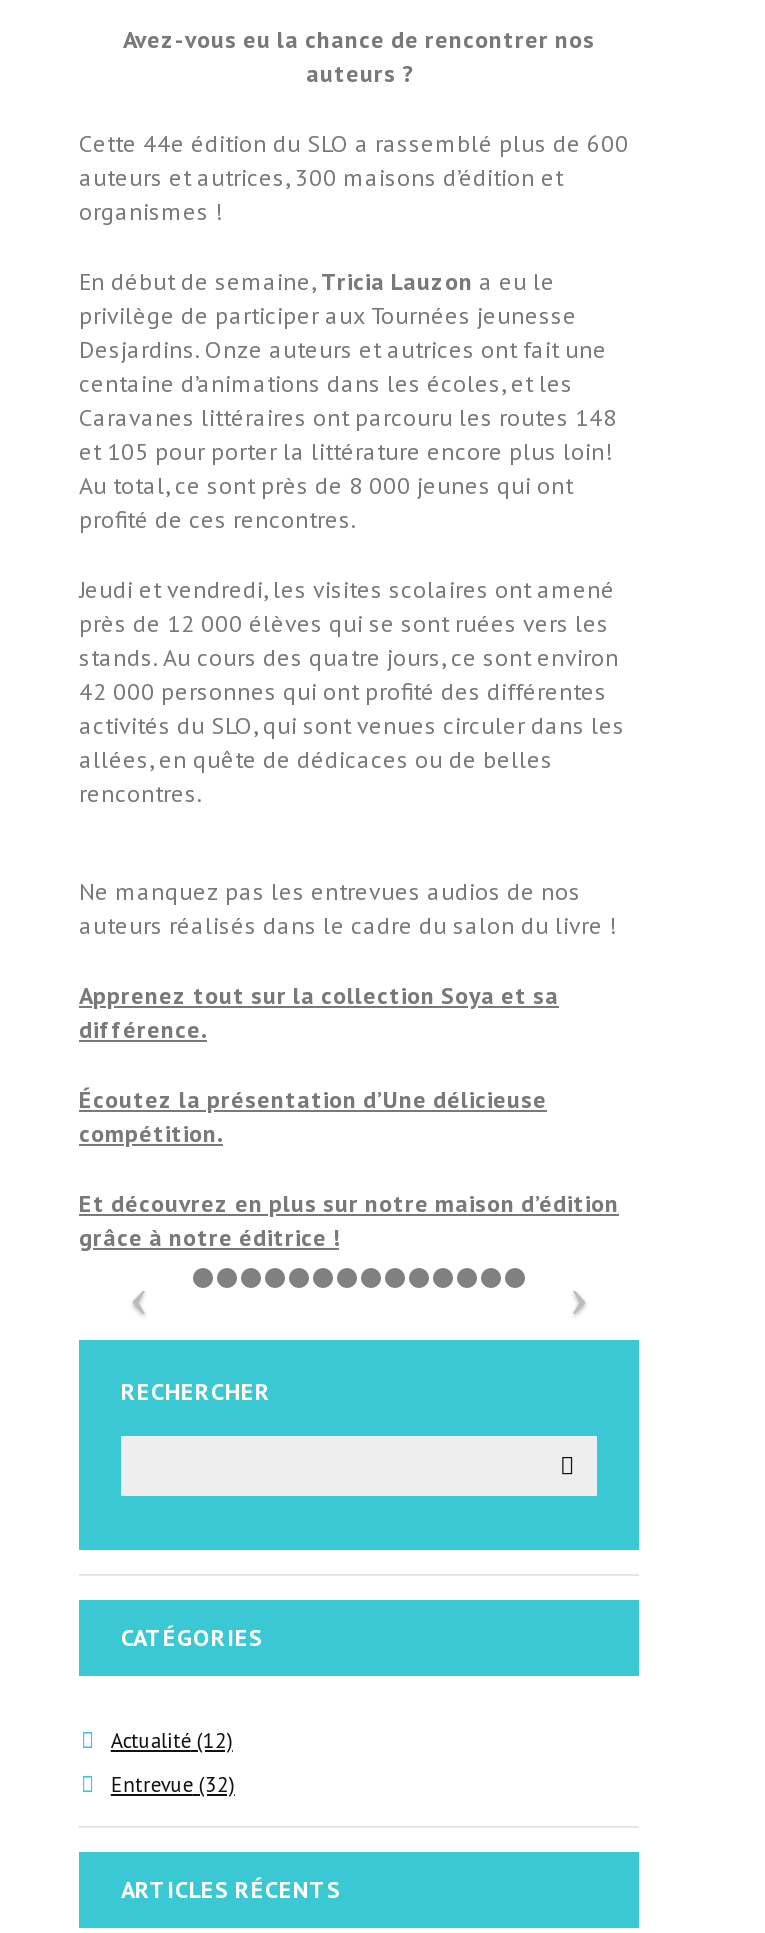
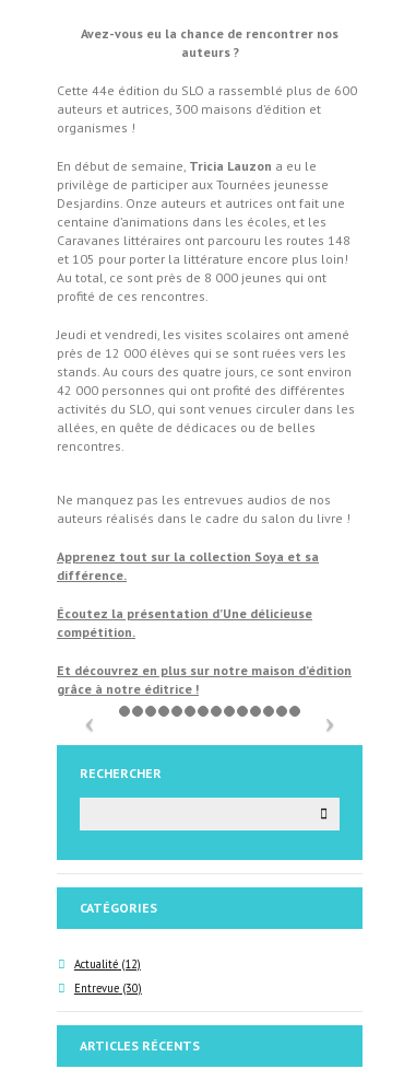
[111,1770,235,1798] Entrevue (32) -> [74,980,142,995] Entrevue (30)

